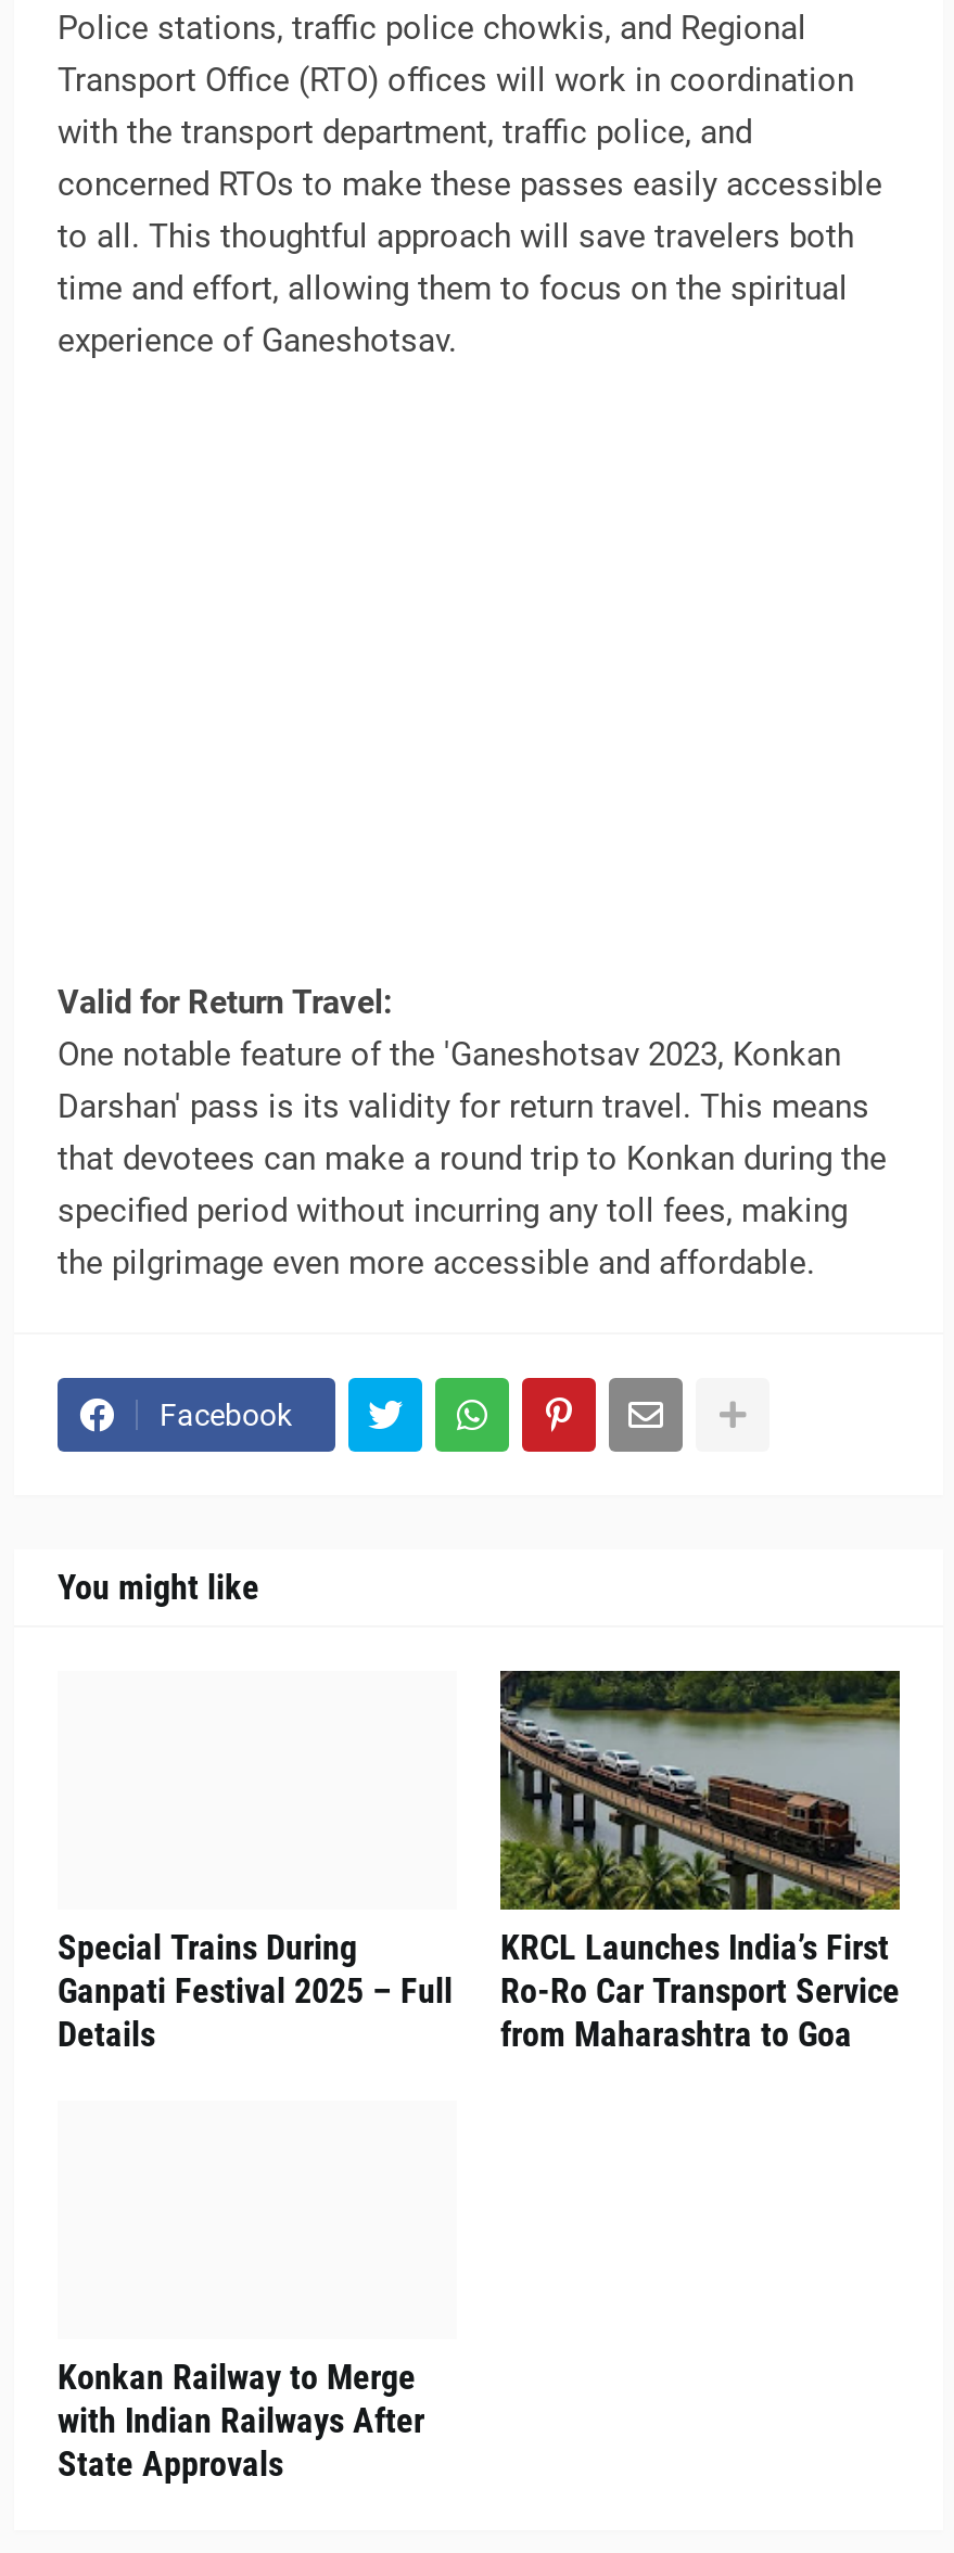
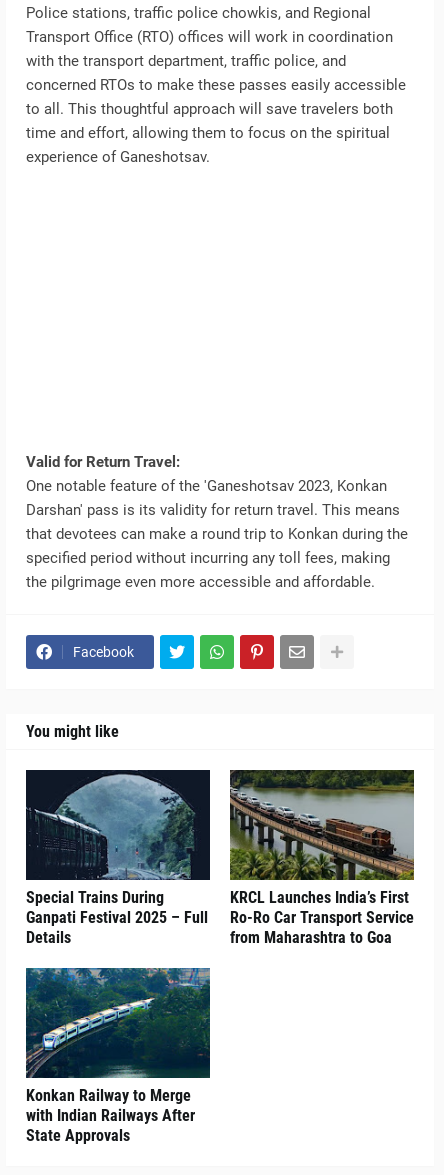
none -> [25,769,211,881] [image]
none -> [25,967,211,1079] [image]

